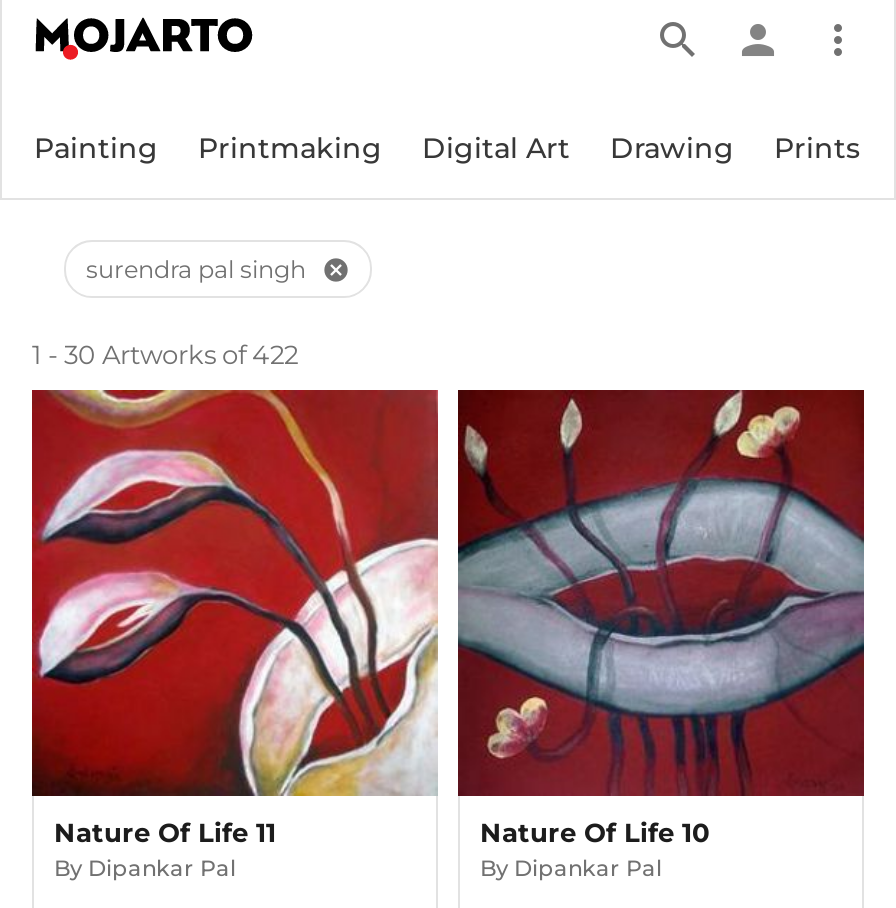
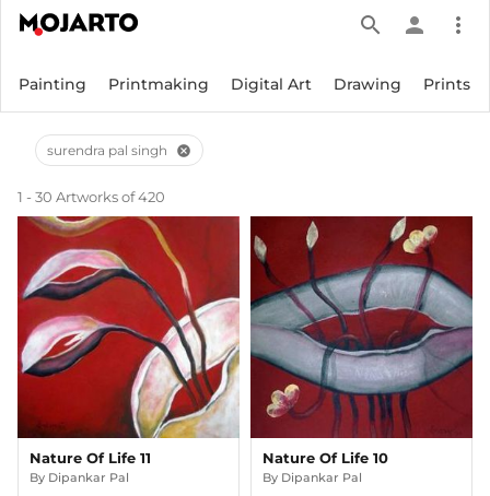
[32,338,298,370] 1 - 30 Artworks of 422 -> [17,188,165,205] 1 - 30 Artworks of 420

